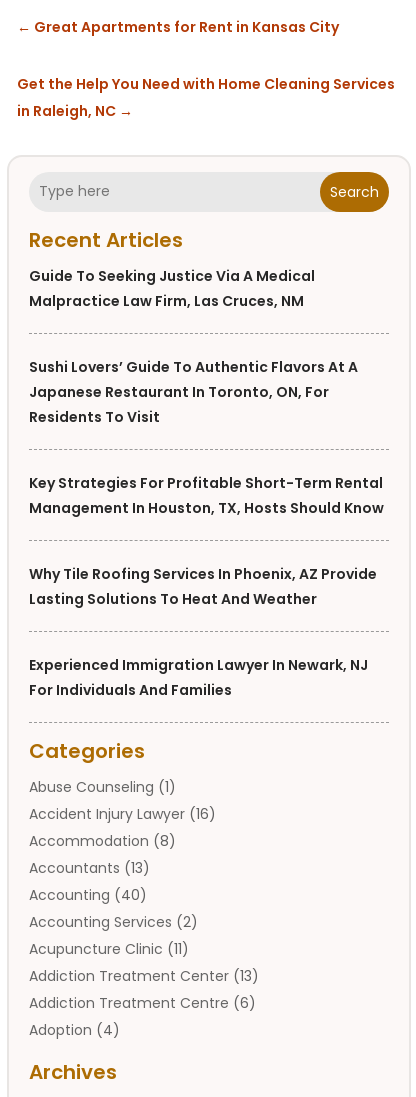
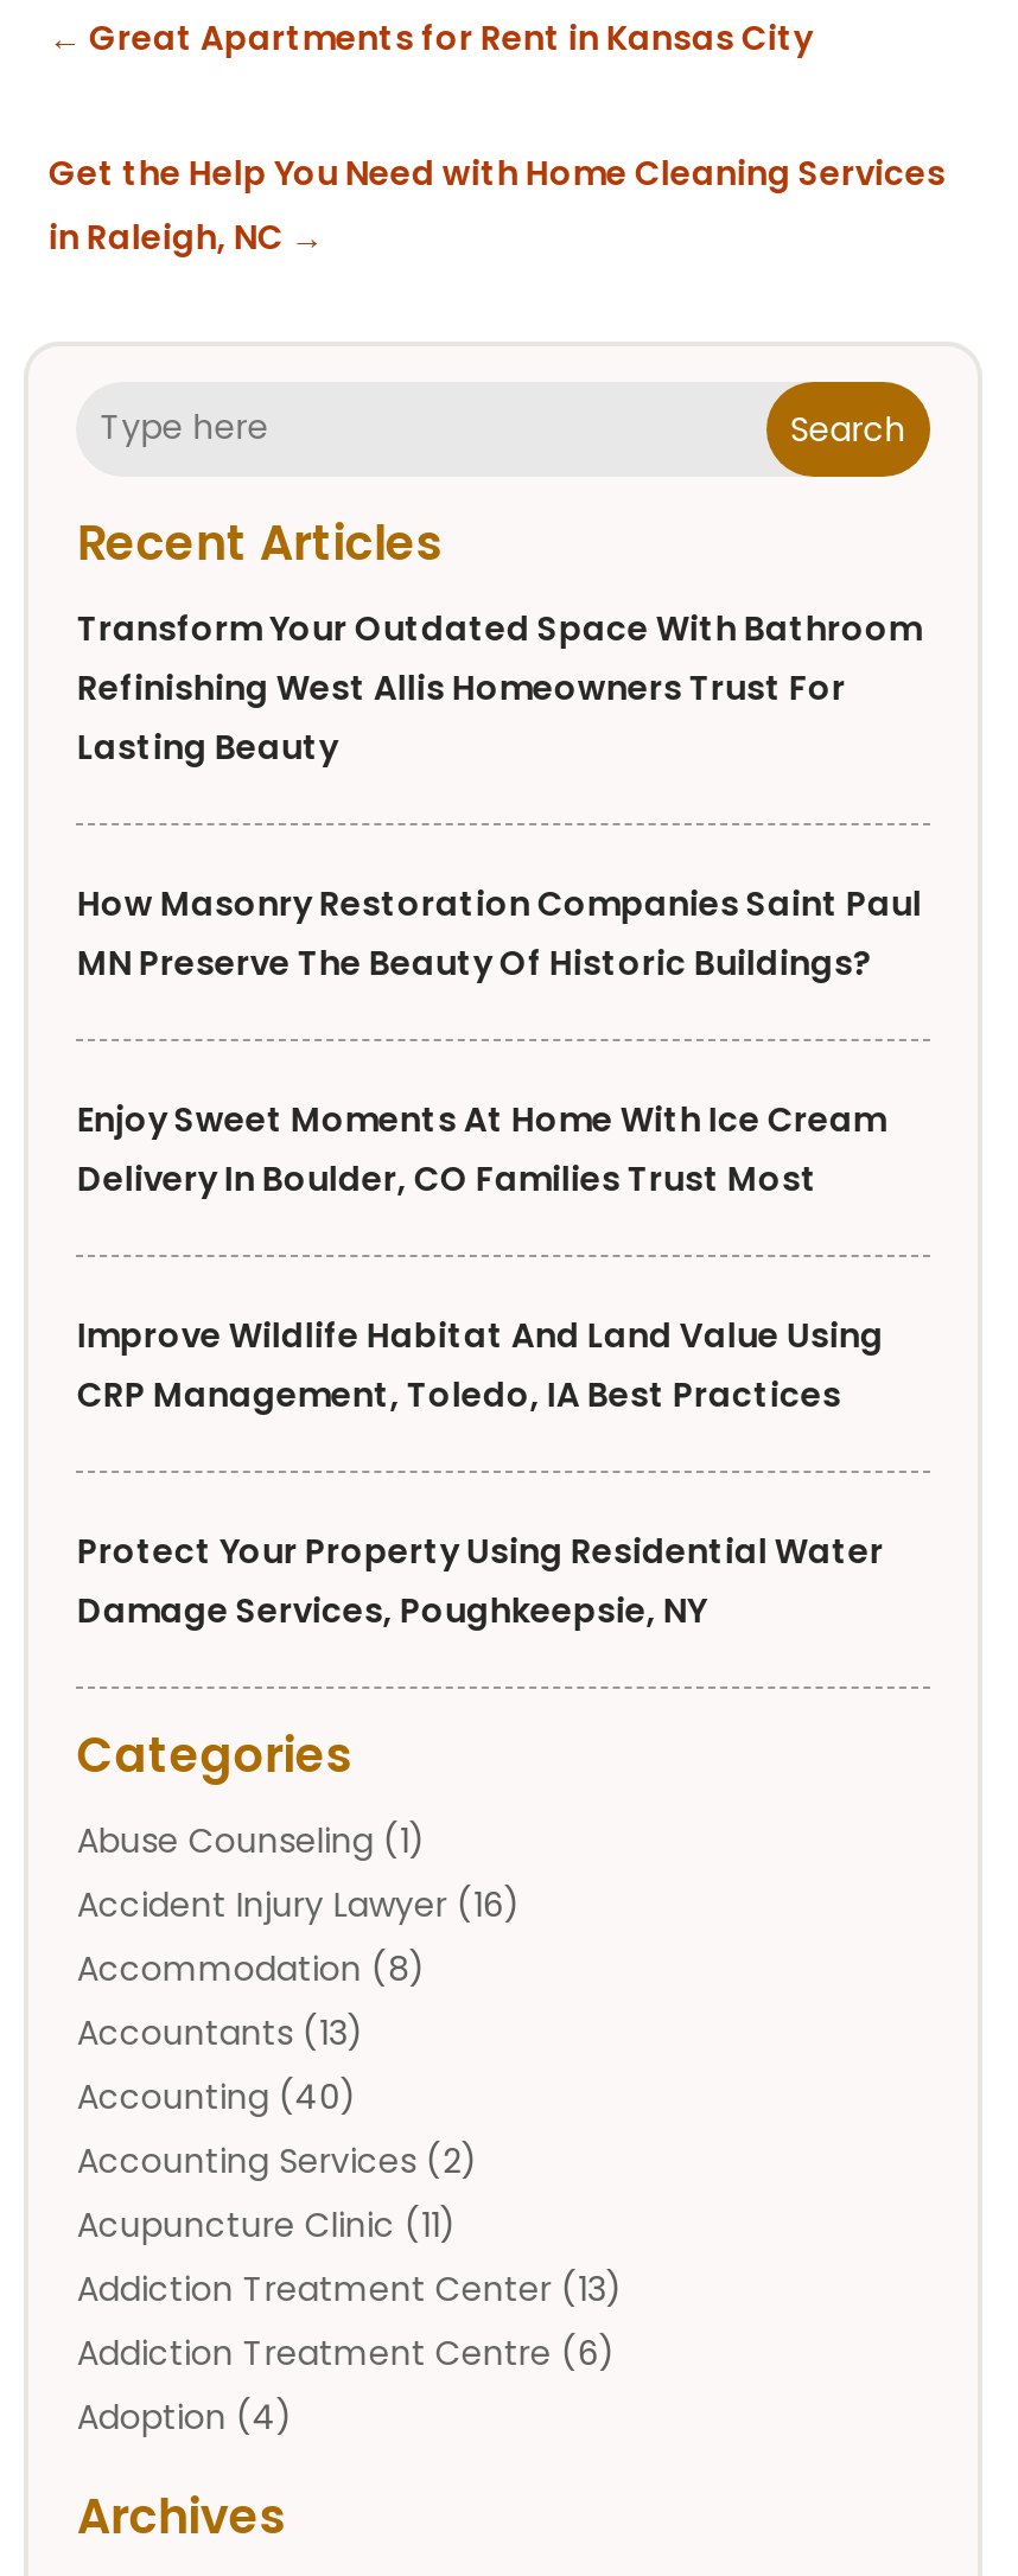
[29,266,315,311] Guide To Seeking Justice Via A Medical | Malpractice Law Firm, Las Cruces, NM -> [77,604,922,770] Transform Your Outdated Space With Bathroom | Refinishing West Allis Homeowners Trust For | Lasting Beauty
[29,357,358,427] Sushi Lovers’ Guide To Authentic Flavors At A | Japanese Restaurant In Toronto, ON, For | Residents To Visit -> [77,880,922,986] How Masonry Restoration Companies Saint Paul | MN Preserve The Beauty Of Historic Buildings?
[29,473,384,518] Key Strategies For Profitable Short-Term Rental | Management In Houston, TX, Hosts Should Know -> [77,1095,886,1202] Enjoy Sweet Moments At Home With Ice Cream | Delivery In Boulder, CO Families Trust Most
[29,564,377,609] Why Tile Roofing Services In Phoenix, AZ Provide | Lasting Solutions To Heat And Weather -> [77,1311,884,1418] Improve Wildlife Habitat And Land Value Using | CRP Management, Toledo, IA Best Practices
[29,655,368,700] Experienced Immigration Lawyer In Newark, NJ | For Individuals And Families -> [77,1527,884,1634] Protect Your Property Using Residential Water | Damage Services, Poughkeepsie, NY

